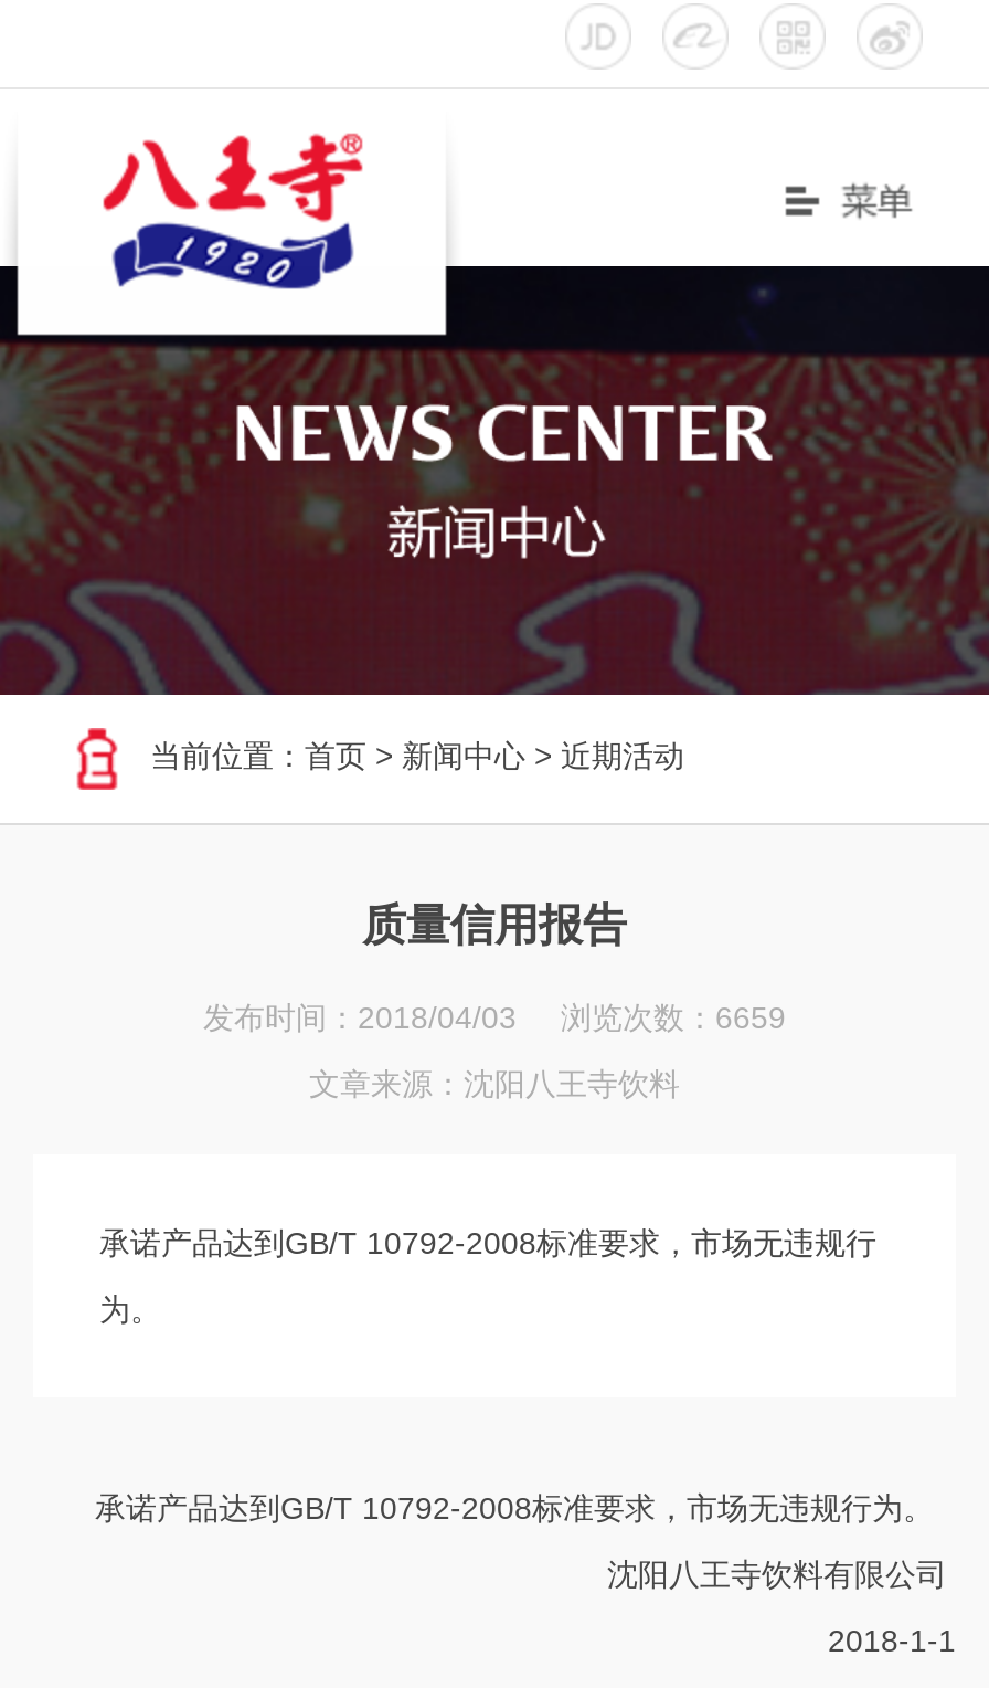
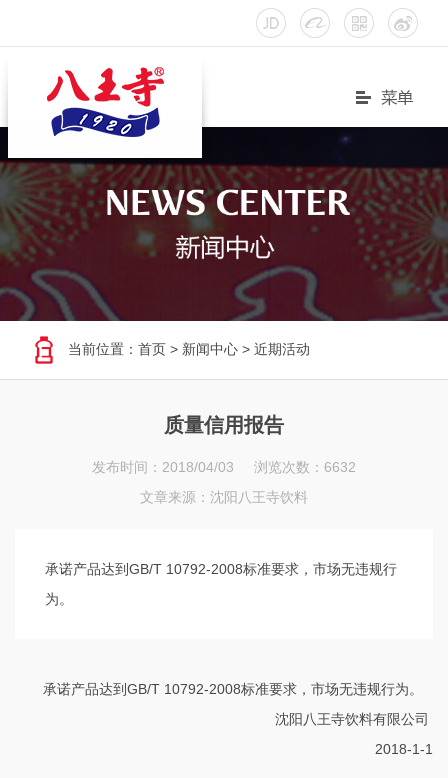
[203,1000,786,1035] 发布时间：2018/04/03 浏览次数：6659 -> [92,459,356,475] 发布时间：2018/04/03 浏览次数：6632

